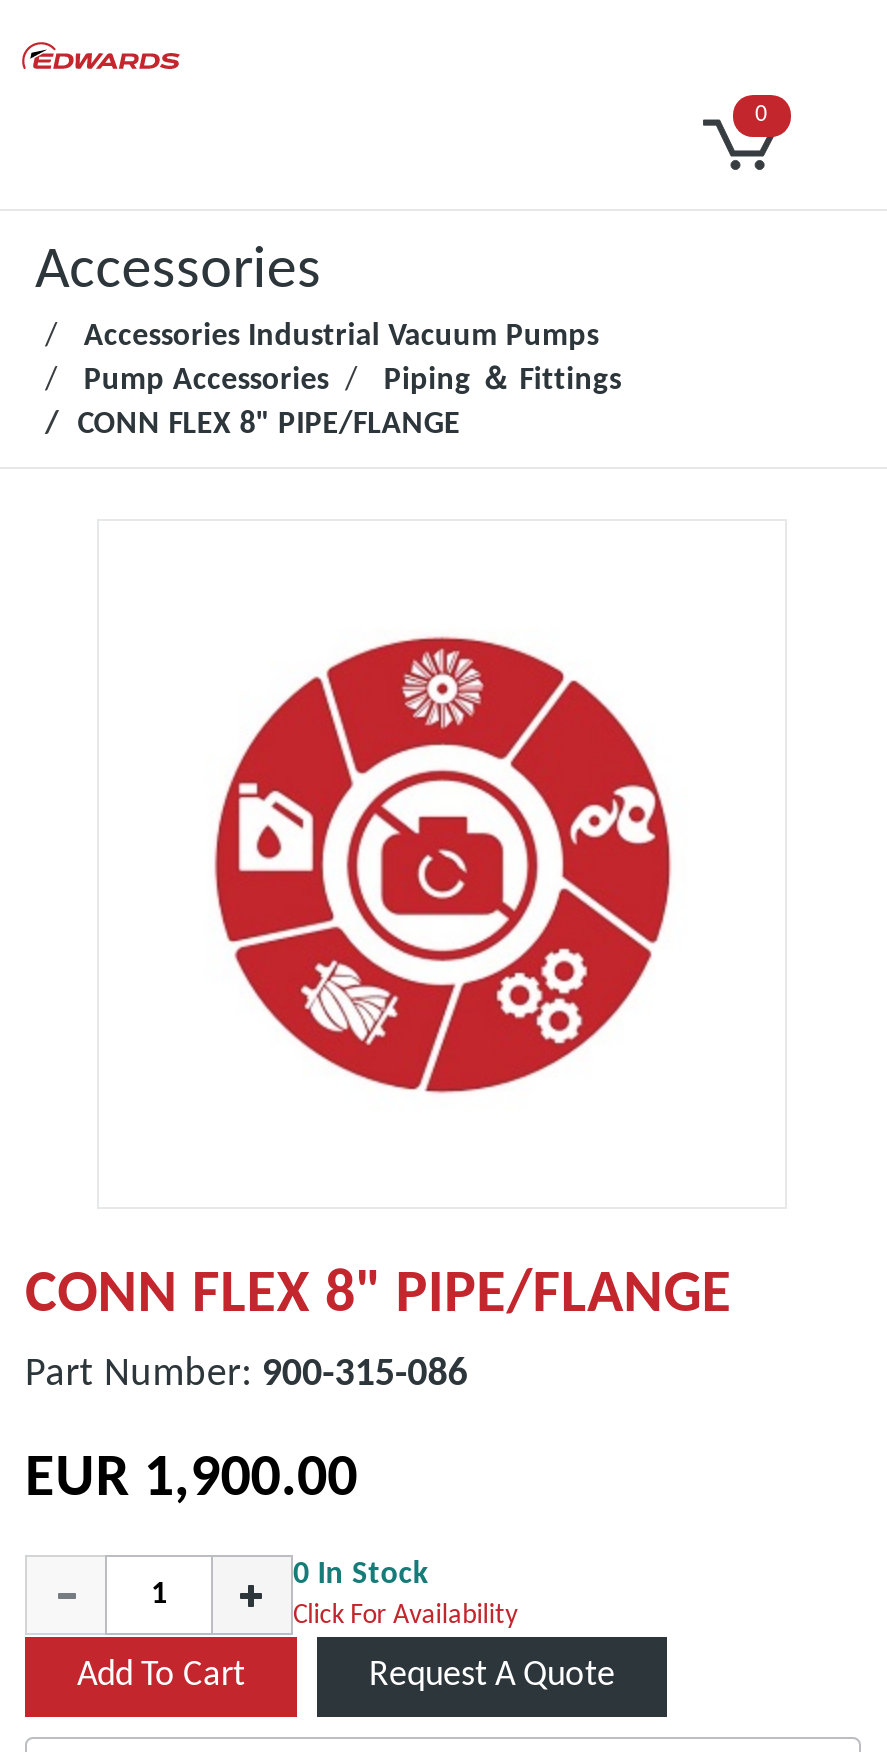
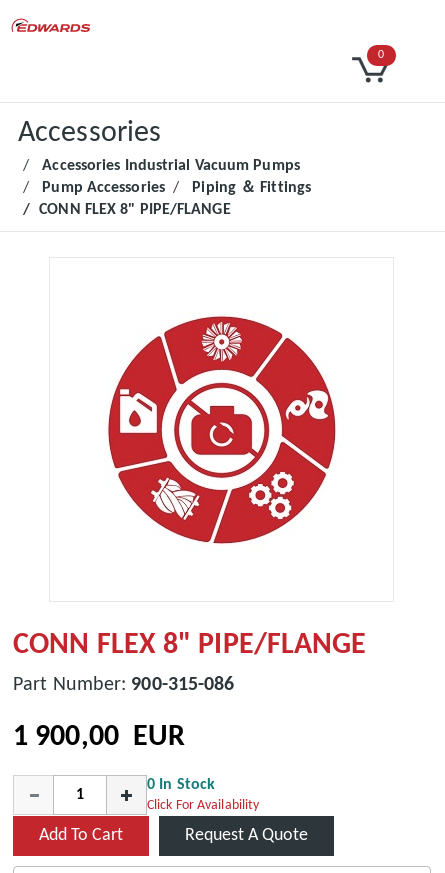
[25,1449,357,1511] EUR 1,900.00 -> [13,722,185,753] 1 900,00 EUR

